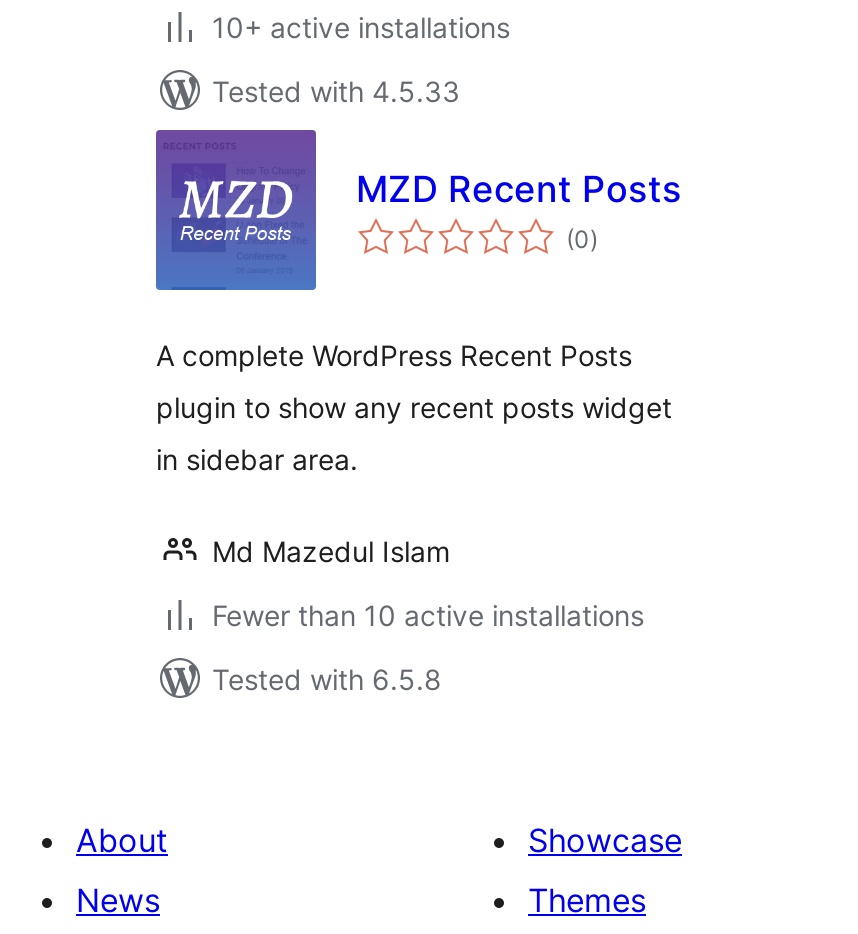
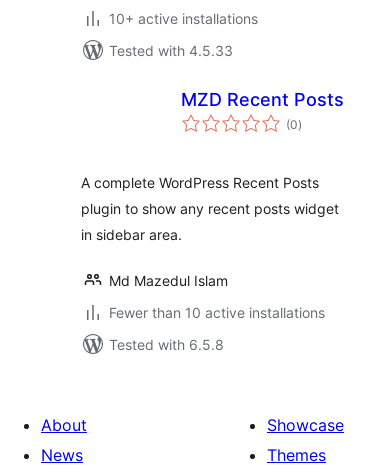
[154,128,318,292] [image] -> none

